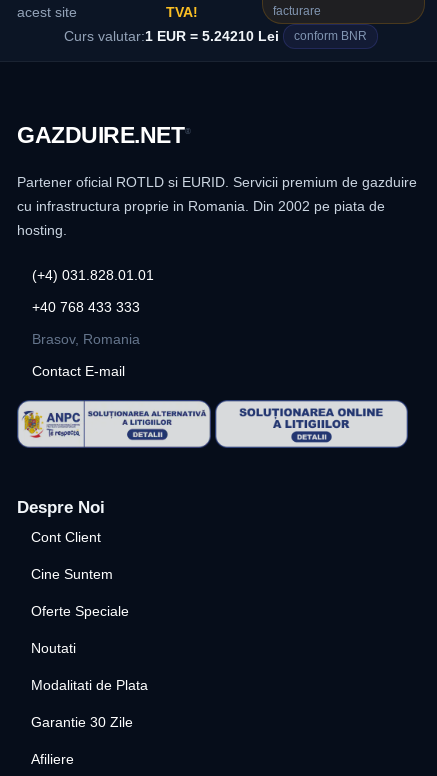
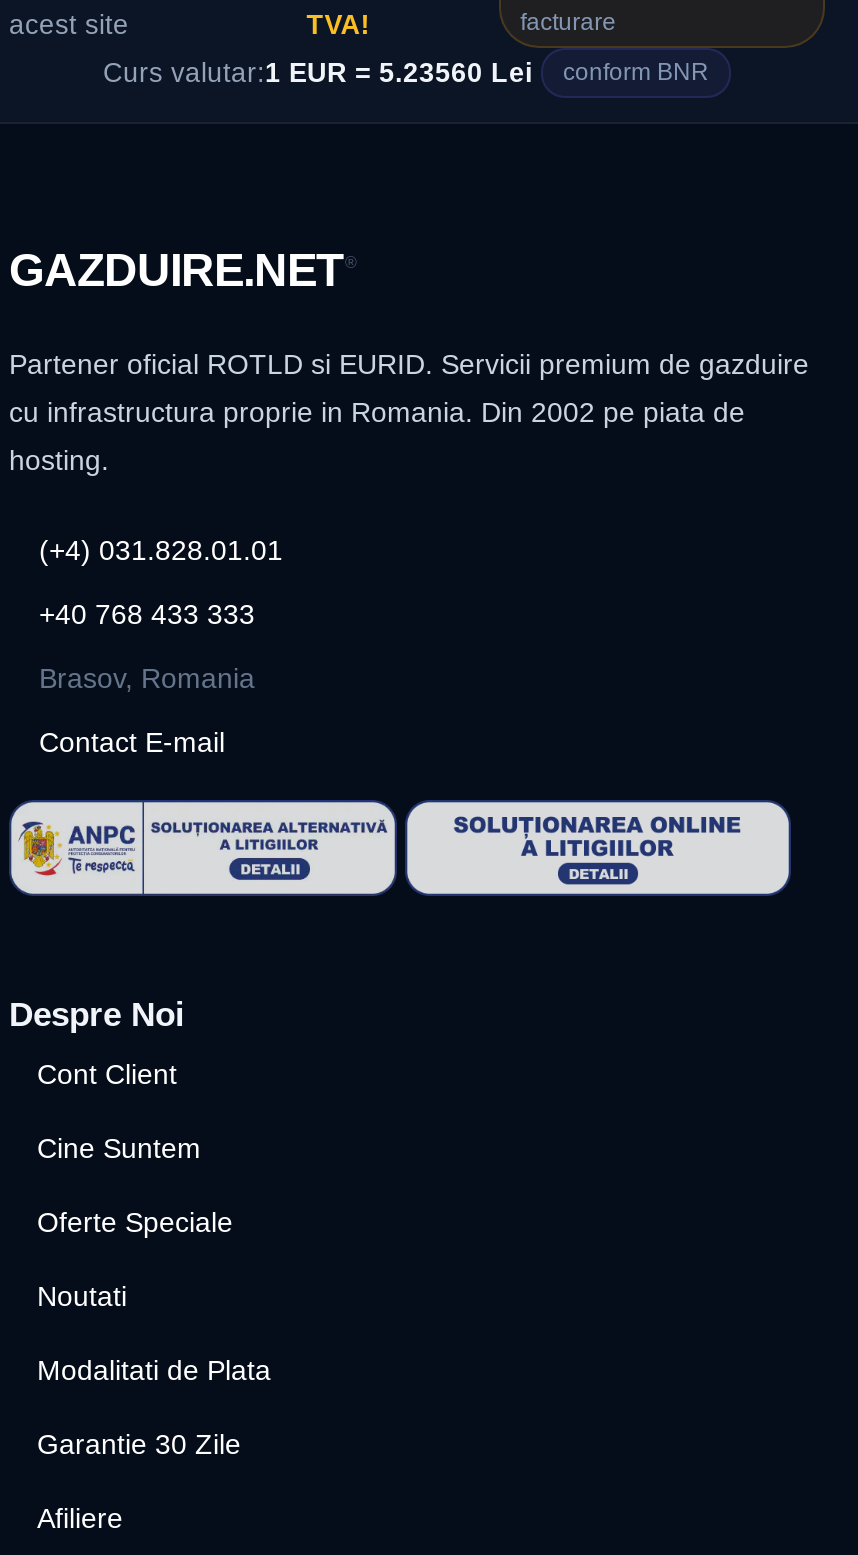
[64,29,279,44] Curs valutar:1 EUR = 5.24210 Lei -> [103,58,533,88] Curs valutar:1 EUR = 5.23560 Lei

